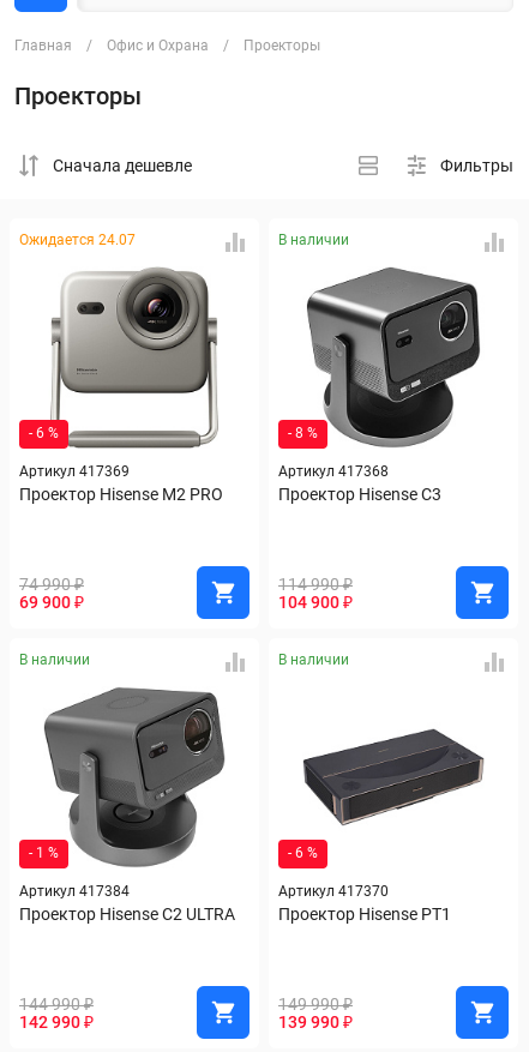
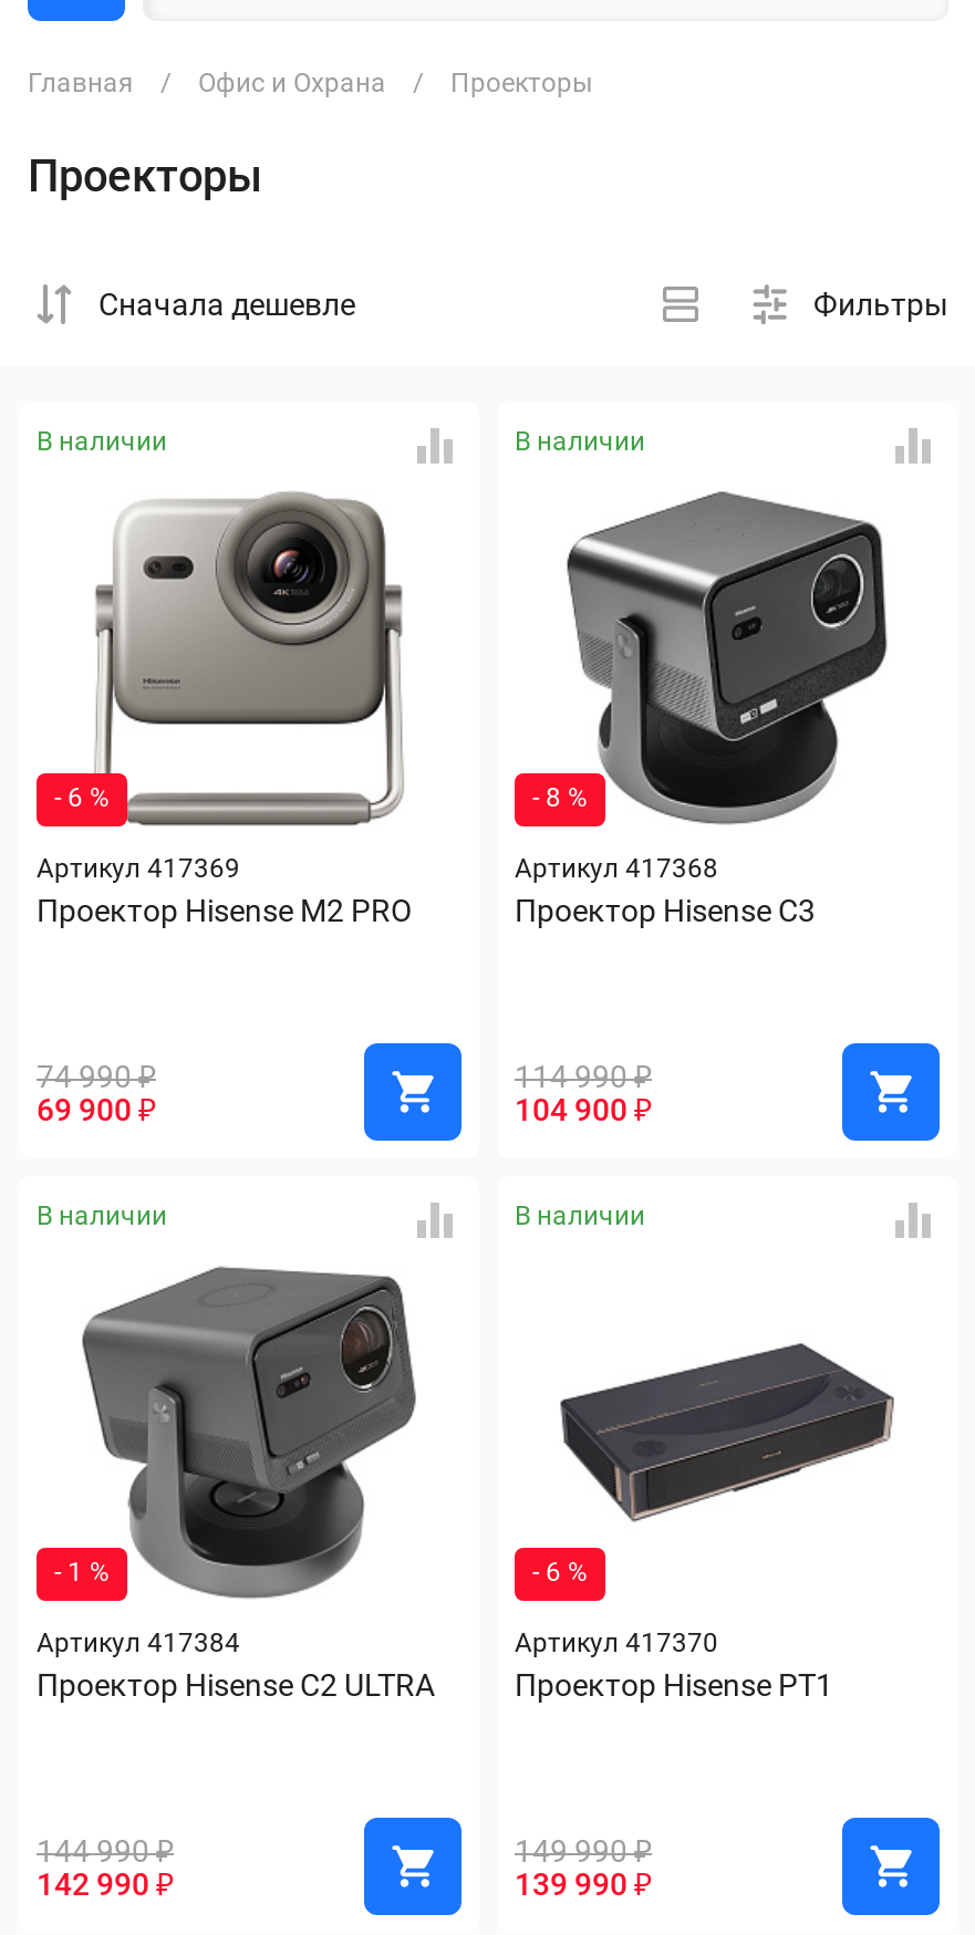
[19,232,136,248] Ожидается 24.07 -> [37,426,167,457] В наличии

